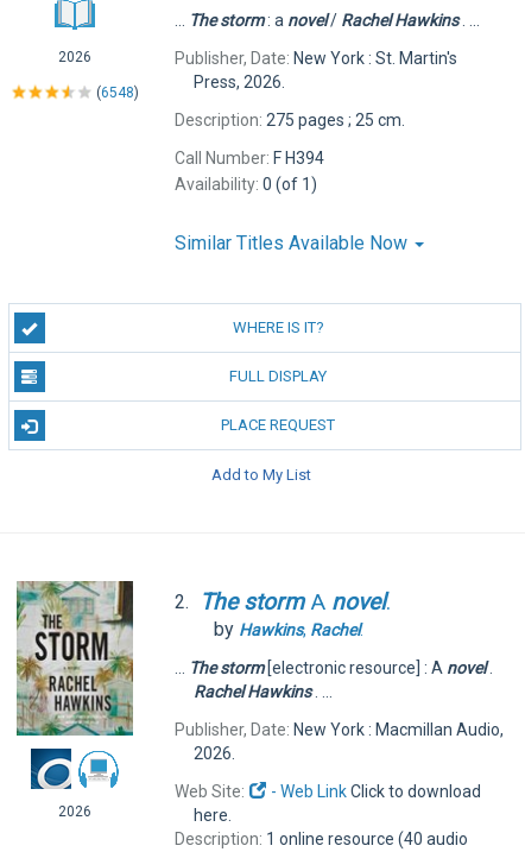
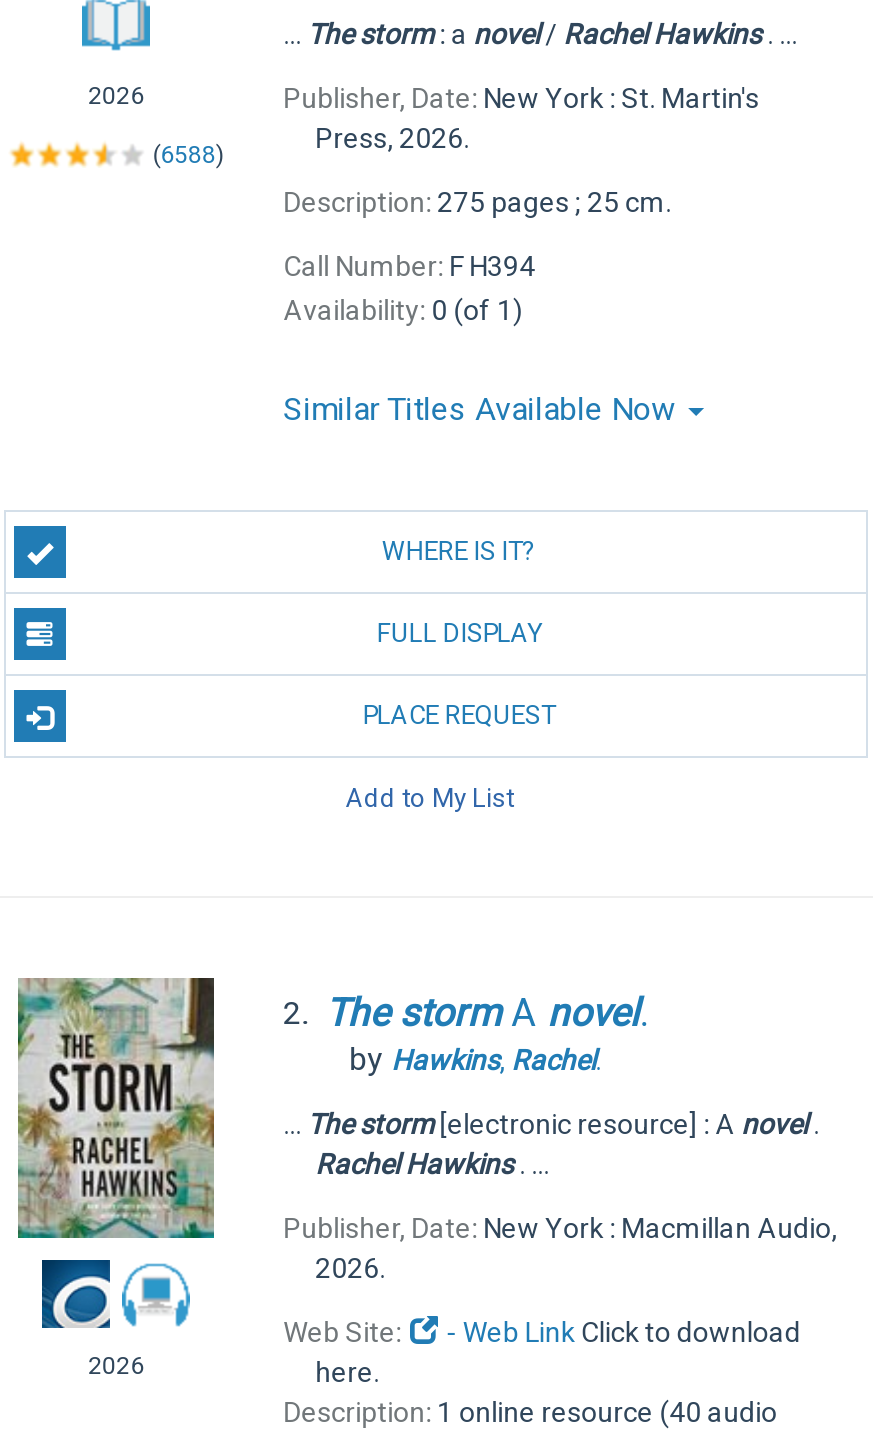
[93,84,139,101] (6548) -> [146,142,224,170] (6588)

